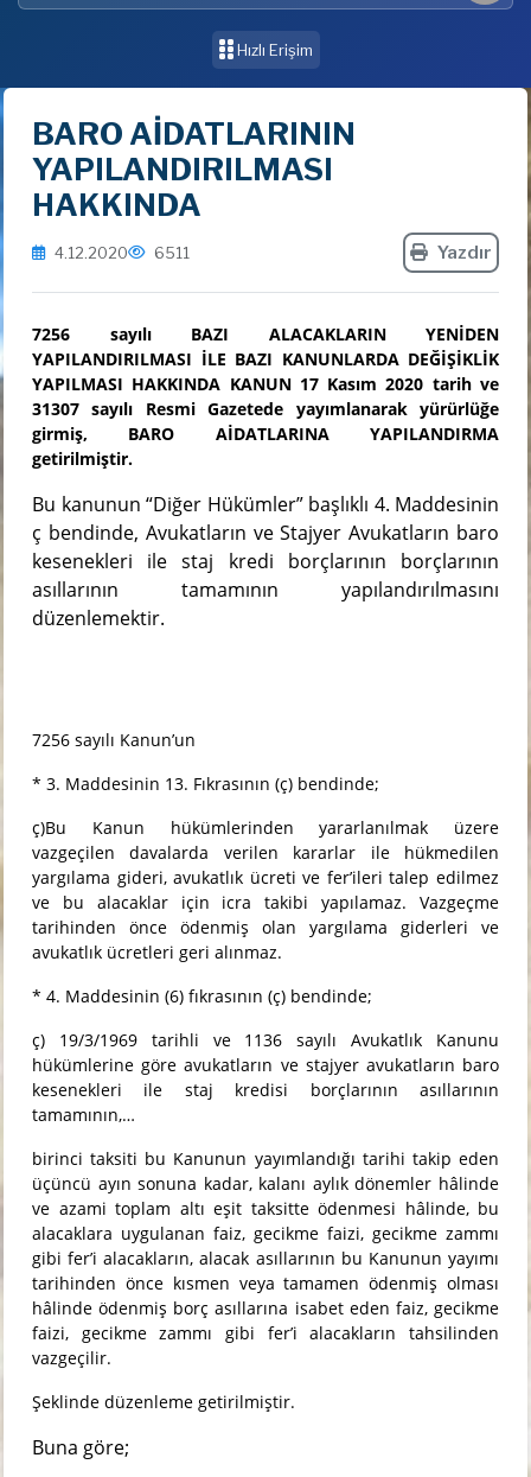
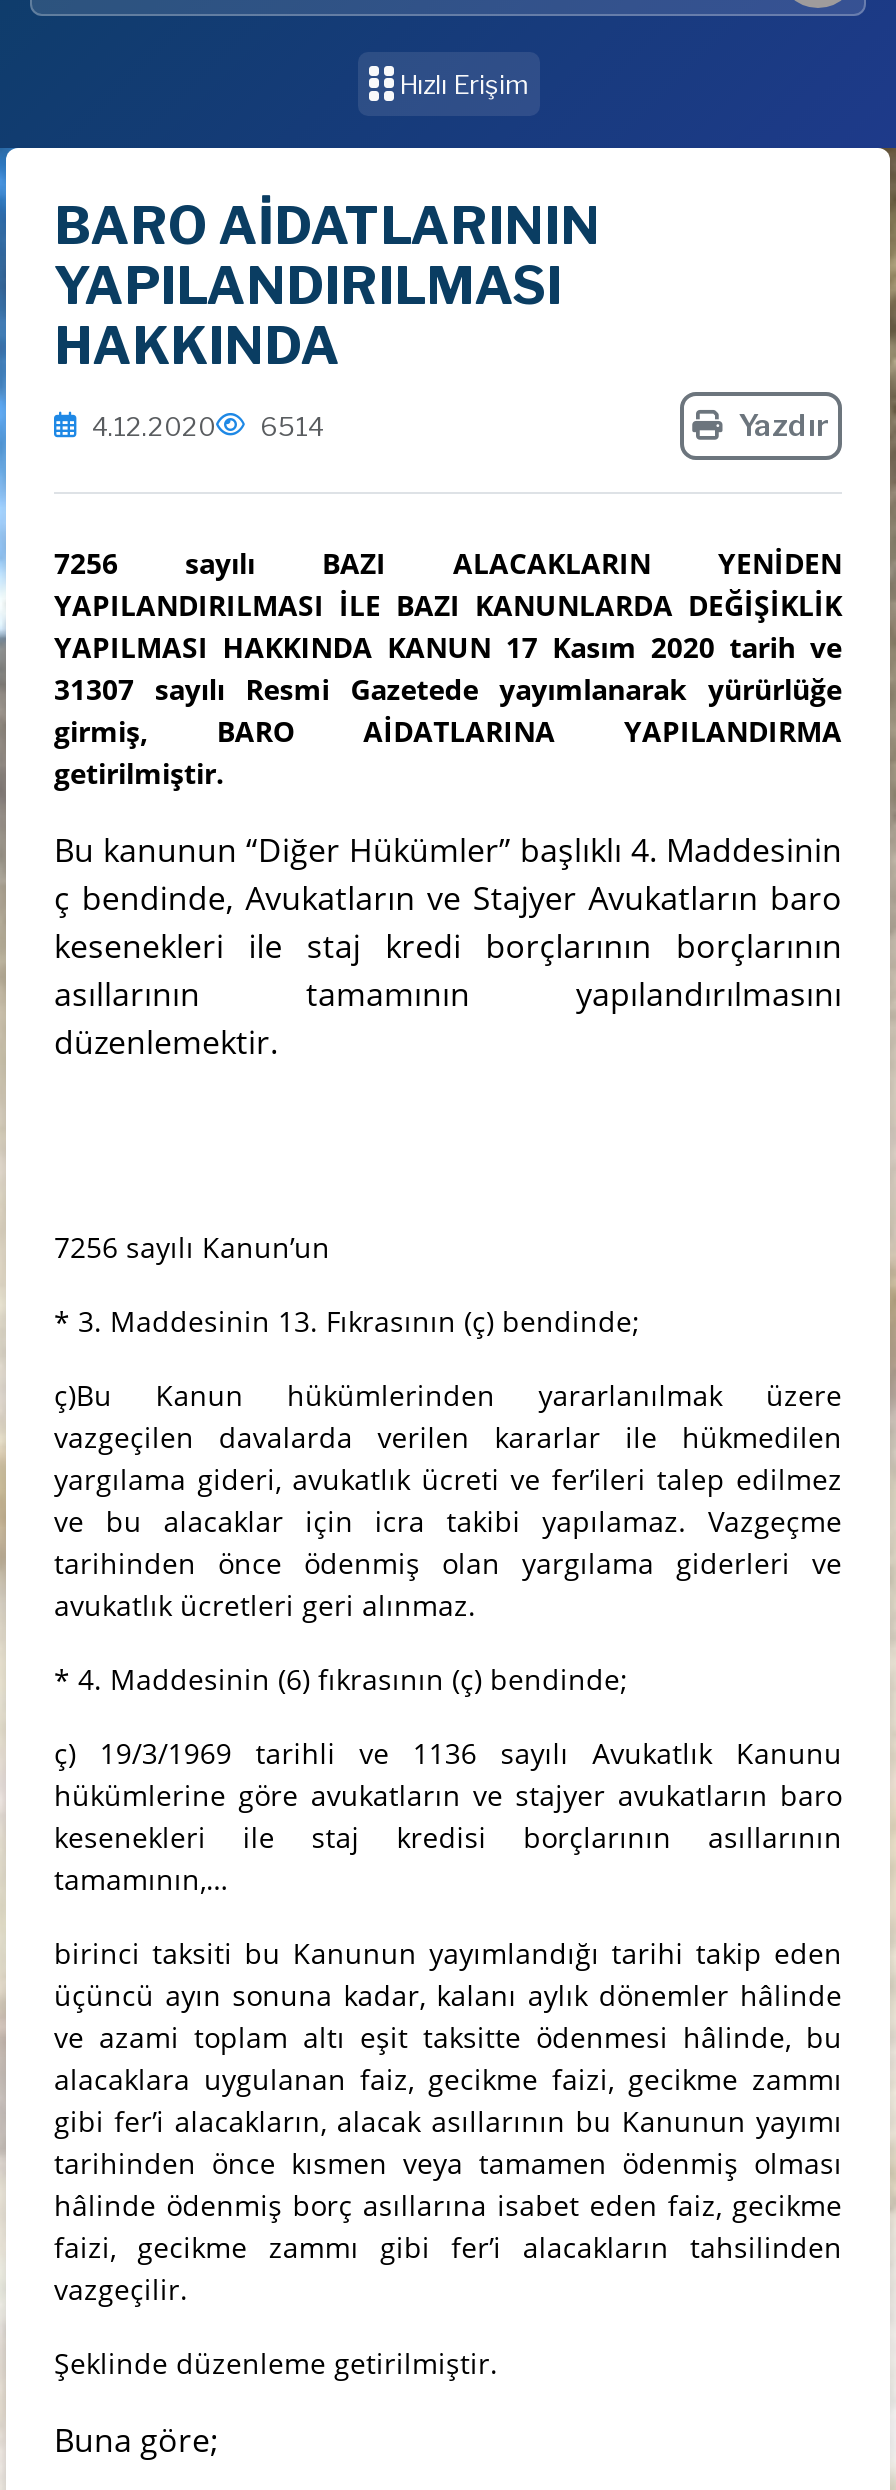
[55,244,190,262] 4.12.2020 6511 -> [92,411,324,441] 4.12.2020 6514

